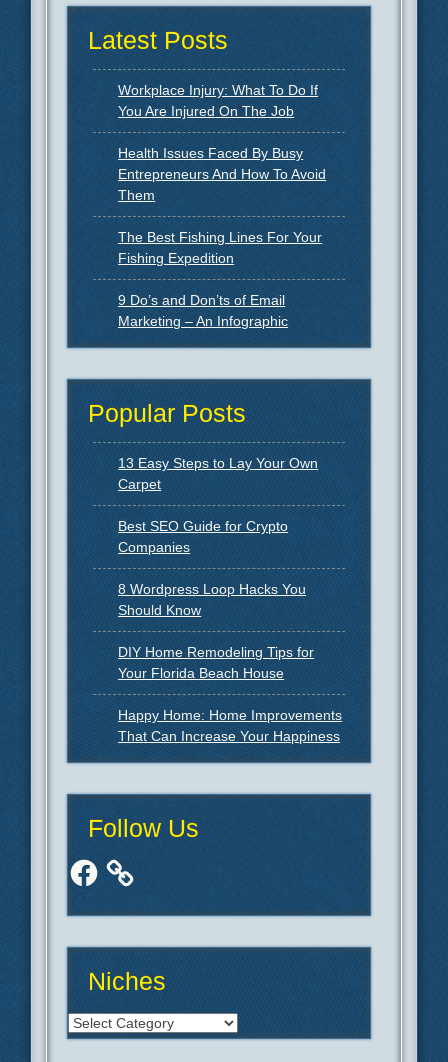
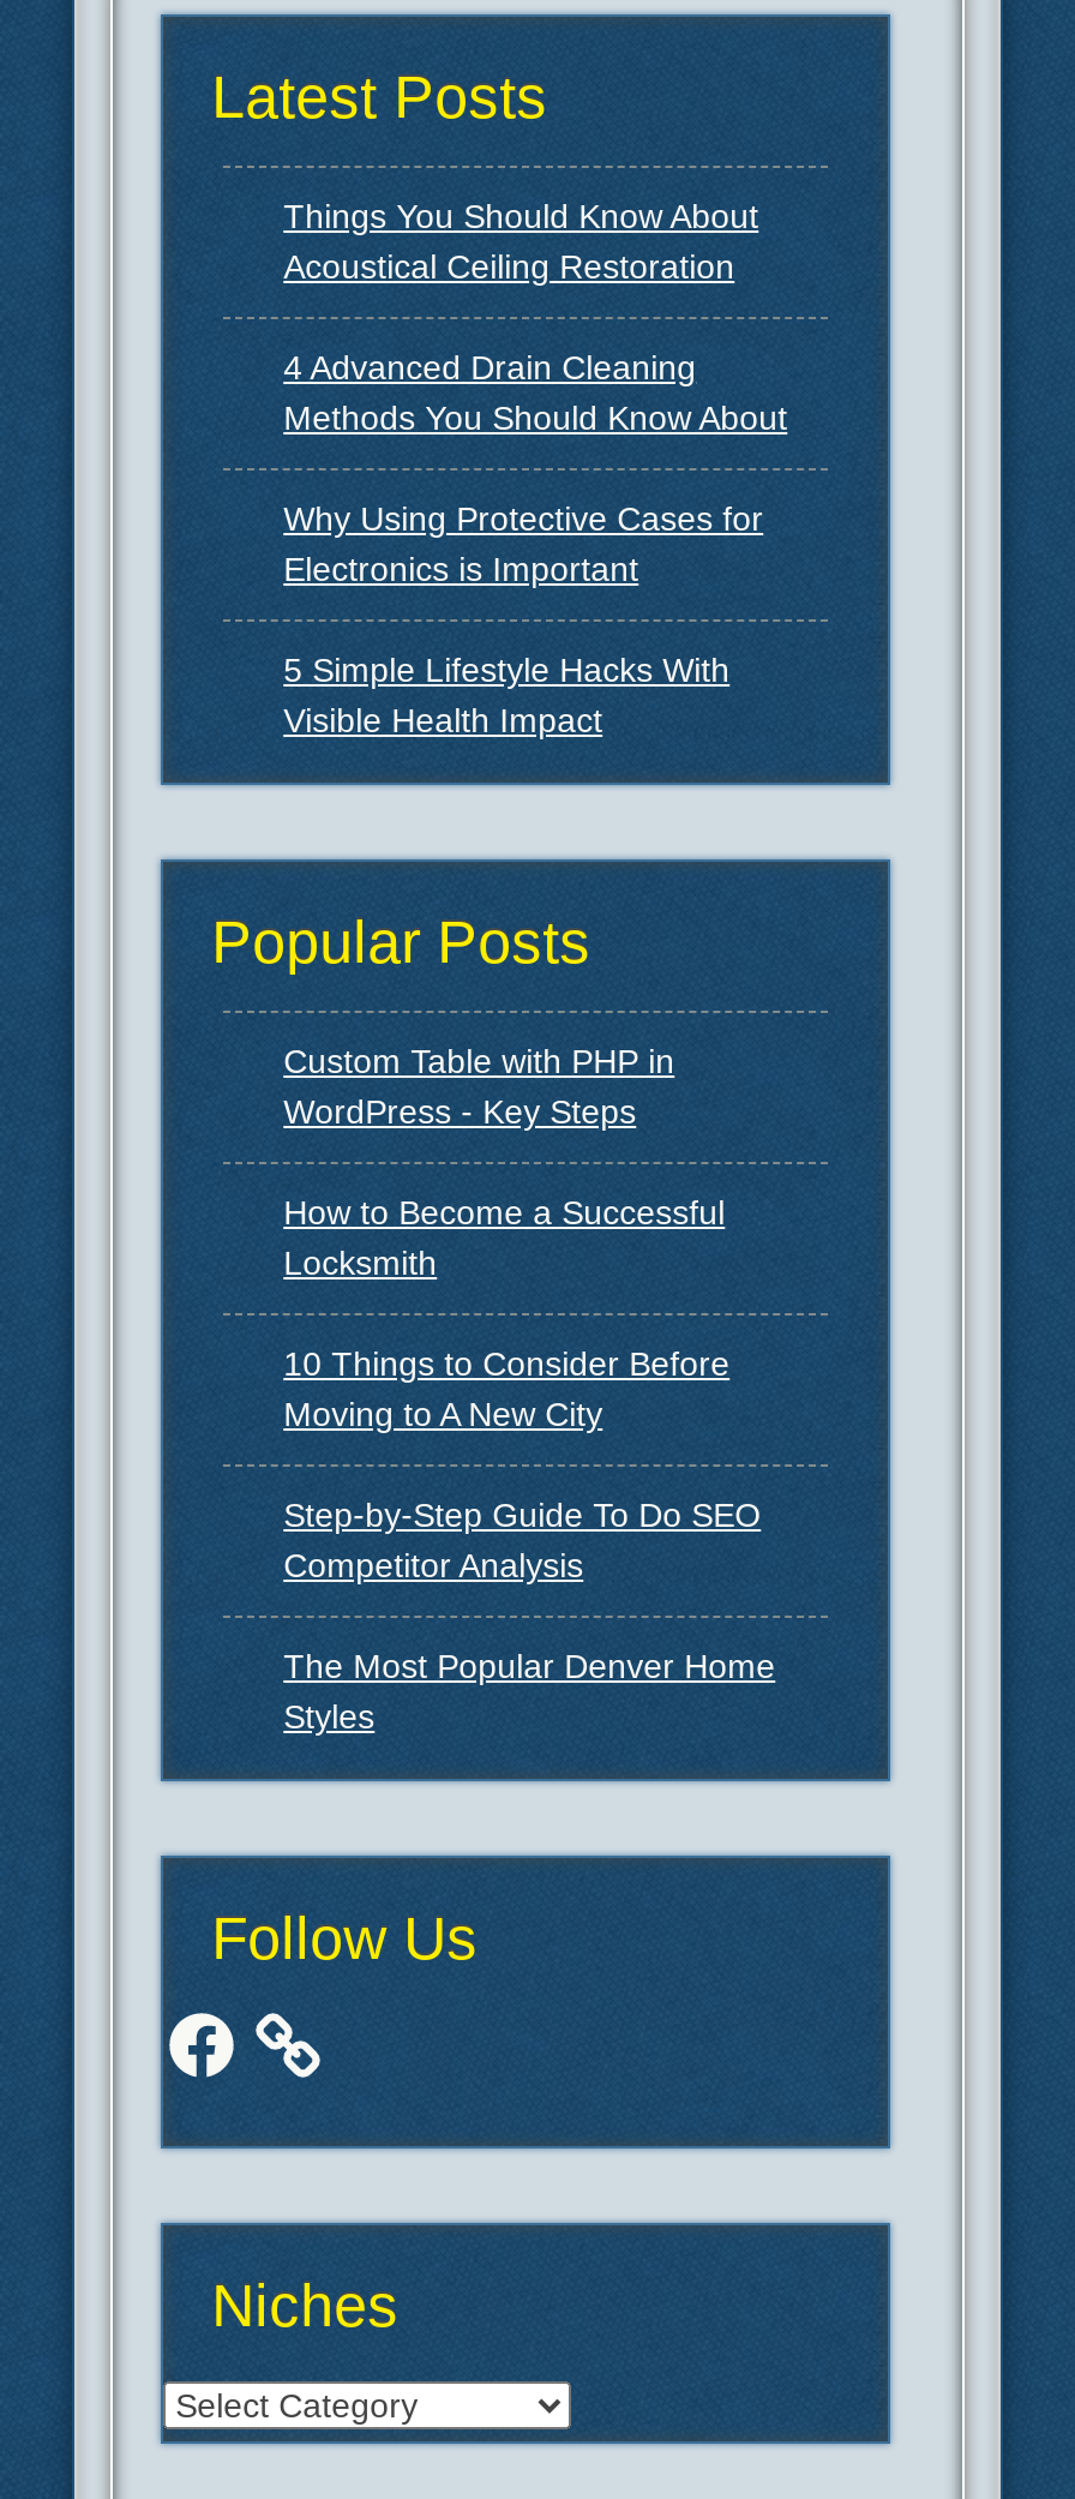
[118,82,318,119] Workplace Injury: What To Do If | You Are Injured On The Job -> [283,198,758,286] Things You Should Know About | Acoustical Ceiling Restoration
[118,145,326,203] Health Issues Faced By Busy | Entrepreneurs And How To Avoid | Them -> [283,349,787,438] 4 Advanced Drain Cleaning | Methods You Should Know About
[118,229,322,266] The Best Fishing Lines For Your | Fishing Expedition -> [283,500,763,589] Why Using Protective Cases for | Electronics is Important
[118,292,288,329] 9 Do’s and Don’ts of Email | Marketing – An Infographic -> [283,651,730,740] 5 Simple Lifestyle Hacks With | Visible Health Impact
[118,455,318,492] 13 Easy Steps to Lay Your Own | Carpet -> [283,1042,675,1131] Custom Table with PHP in | WordPress - Key Steps
[118,518,288,555] Best SEO Guide for Crypto | Companies -> [283,1193,725,1282] How to Become a Successful | Locksmith
[118,581,306,618] 8 Wordpress Loop Hacks You | Should Know -> [283,1345,730,1433] 10 Things to Consider Before | Moving to A New City
[118,644,314,681] DIY Home Remodeling Tips for | Your Florida Beach House -> [283,1496,761,1585] Step-by-Step Guide To Do SEO | Competitor Analysis
[118,707,342,744] Happy Home: Home Improvements | That Can Increase Your Happiness -> [283,1647,775,1736] The Most Popular Denver Home | Styles

